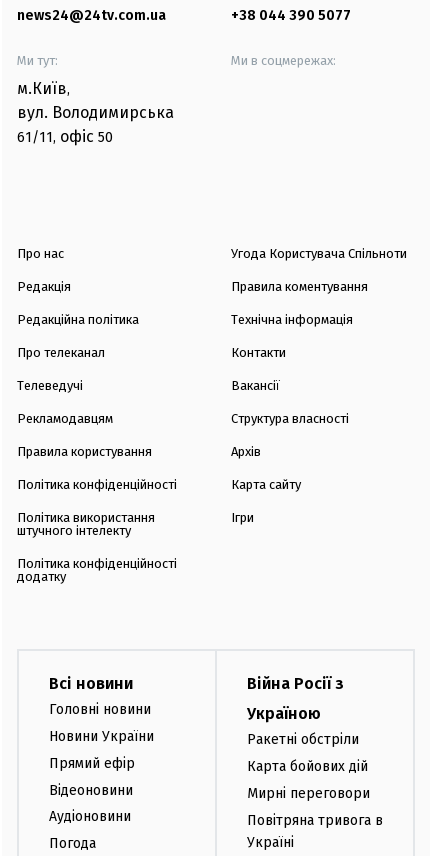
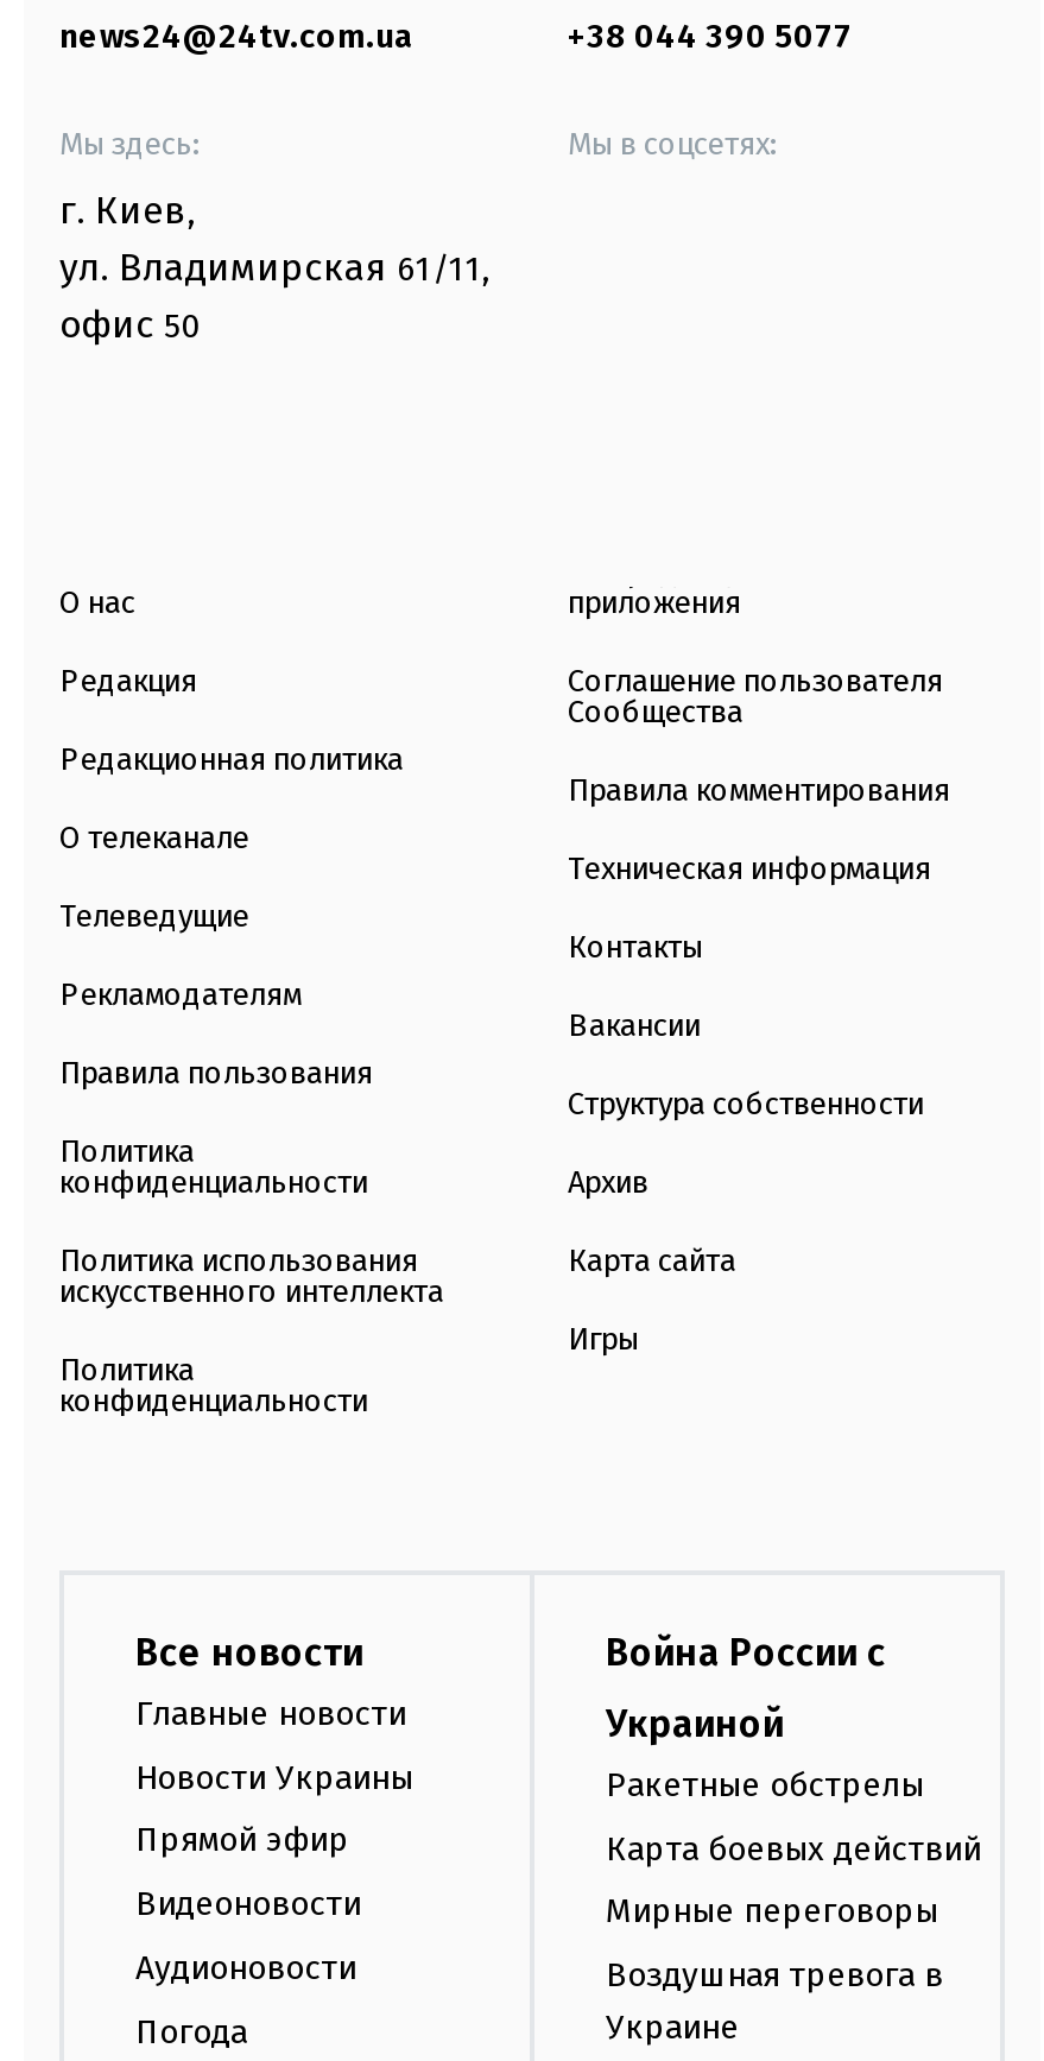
[17,53,174,146] Ми тут: | м.Київ, | вул. Володимирська | 61/11, офіс 50 -> [59,125,489,346] Мы здесь: | г. Киев, | ул. Владимирская 61/11, | офис 50
[231,53,336,68] Ми в соцмережах: -> [568,125,777,161] Мы в соцсетях:
[17,246,177,584] Про нас | Редакція | Редакційна політика | Про телеканал | Телеведучі | Рекламодавцям | Правила користування | Політика конфіденційності | Політика використання | штучного інтелекту | Політика конфіденційності | додатку -> [59,583,444,1417] О нас | Редакция | Редакционная политика | О телеканале | Телеведущие | Рекламодателям | Правила пользования | Политика | конфиденциальности | Политика использования | искусственного интеллекта | Политика | конфиденциальности
[231,246,407,525] Угода Користувача Спільноти | Правила коментування | Технічна інформація | Контакти | Вакансії | Структура власності | Архів | Карта сайту | Ігри -> [568,583,950,1356] приложения | Соглашение пользователя | Сообщества | Правила комментирования | Техническая информация | Контакты | Вакансии | Структура собственности | Архив | Карта сайта | Игры
[49,674,154,825] Всі новини | Головні новини | Новини України | Прямий ефір | Відеоновини | Аудіоновини -> [135,1629,413,1988] Все новости | Главные новости | Новости Украины | Прямой эфир | Видеоновости | Аудионовости
[247,674,344,693] Війна Росії з -> [606,1629,886,1674] Война России с
[247,704,359,748] Україною | Ракетні обстріли -> [606,1700,924,1805] Украиной | Ракетные обстрелы
[247,758,368,775] Карта бойових дій -> [606,1828,981,1868] Карта боевых действий
[247,785,370,802] Мирні переговори -> [606,1892,938,1932] Мирные переговоры
[247,811,383,850] Повітряна тривога в | Україні -> [606,1955,943,2048] Воздушная тревога в | Украине

